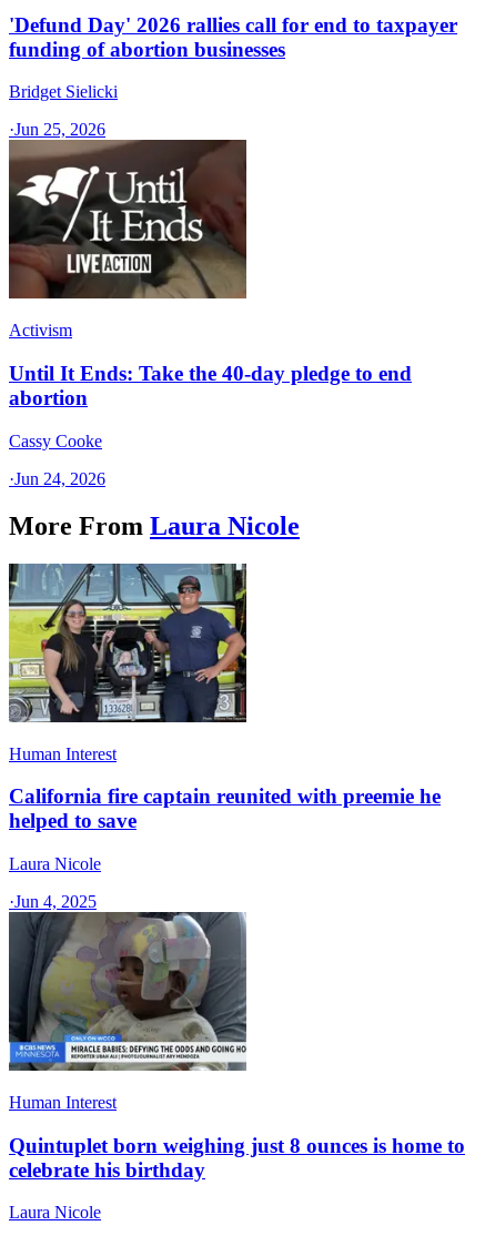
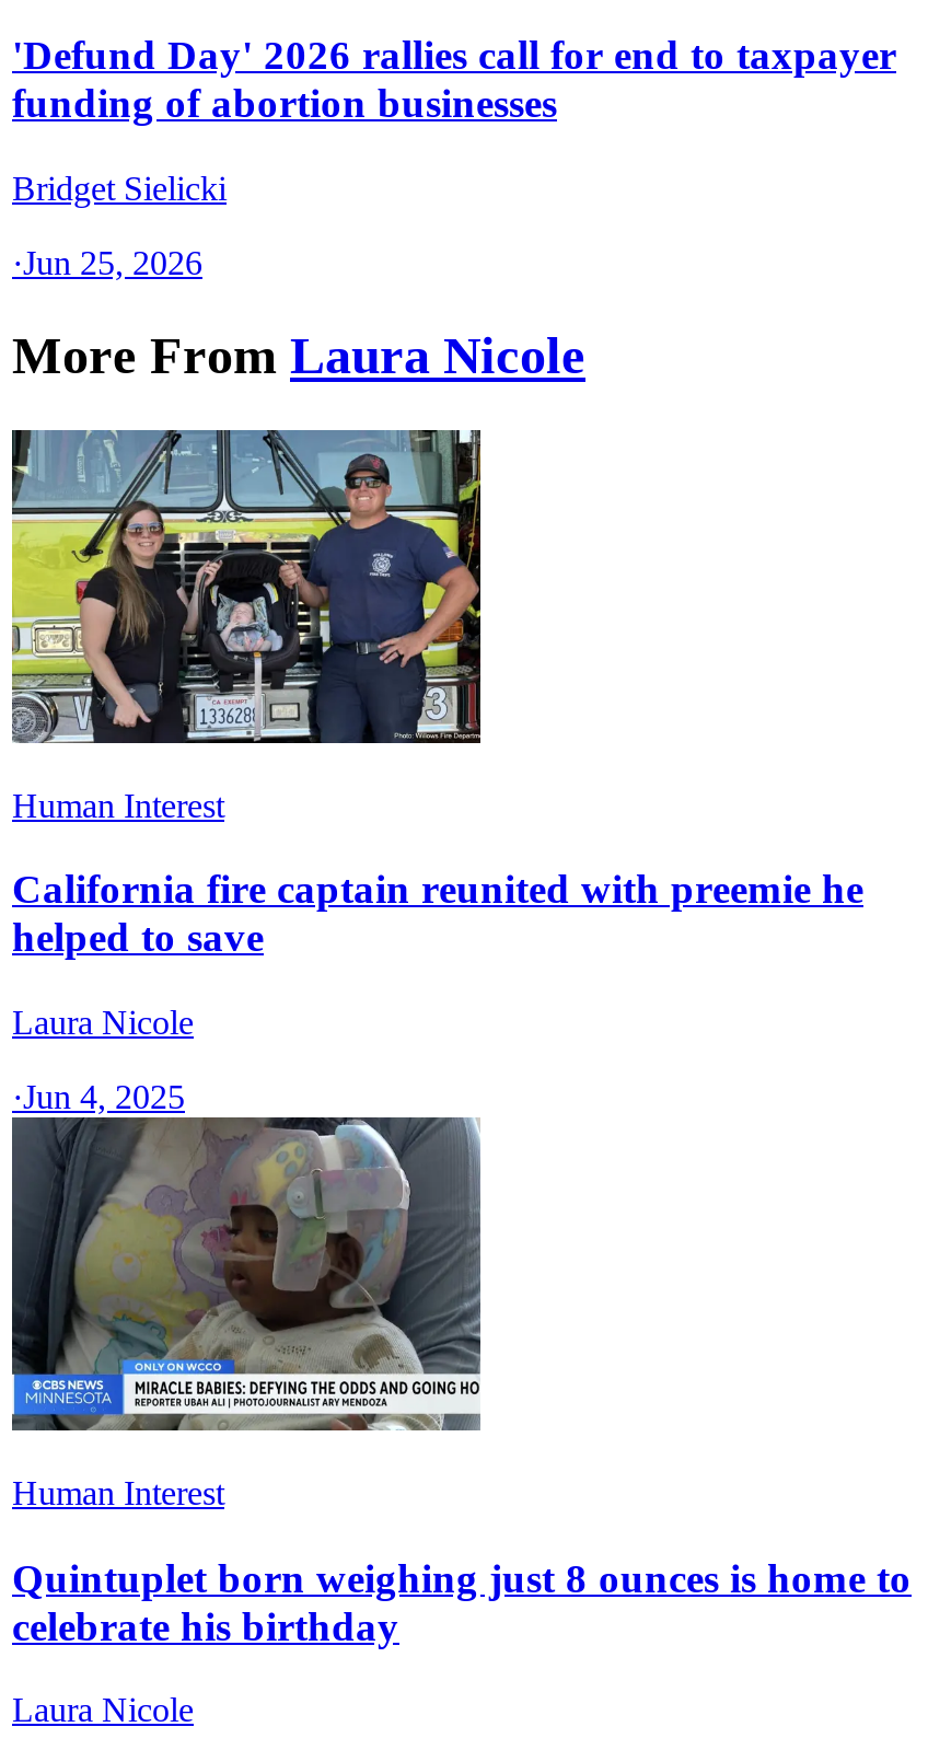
[8,139,412,488] [image] | Activism | Until It Ends: Take the 40-day pledge to end | abortion | Cassy Cooke | ·Jun 24, 2026 -> none

